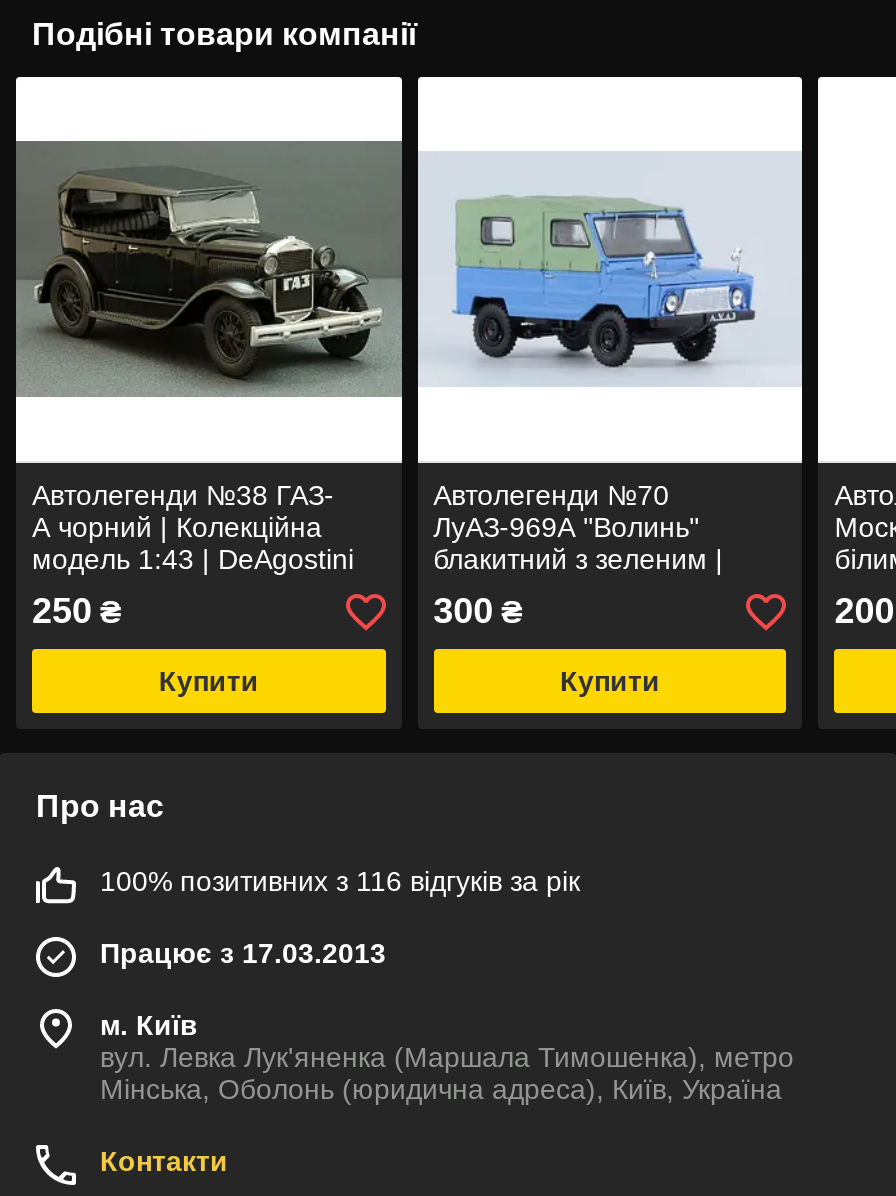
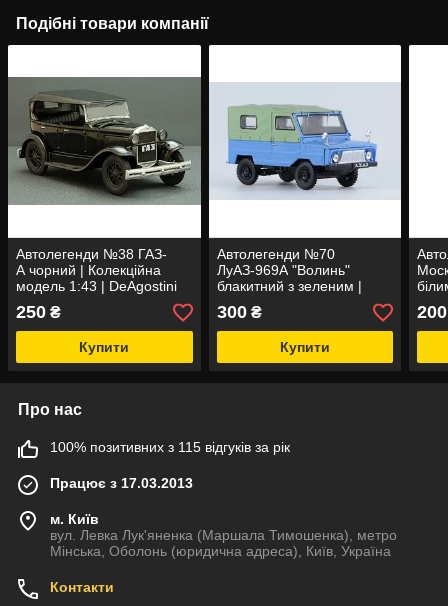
[100,866,580,898] 100% позитивних з 116 відгуків за рік -> [50,439,290,455] 100% позитивних з 115 відгуків за рік

